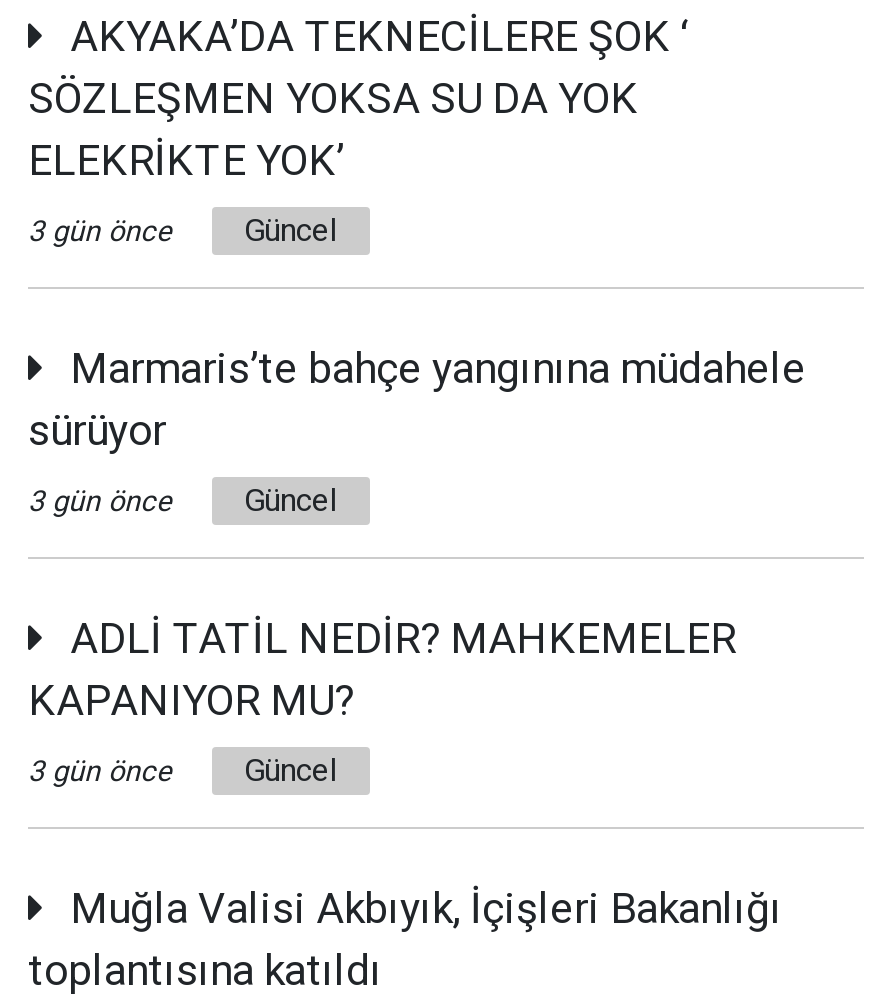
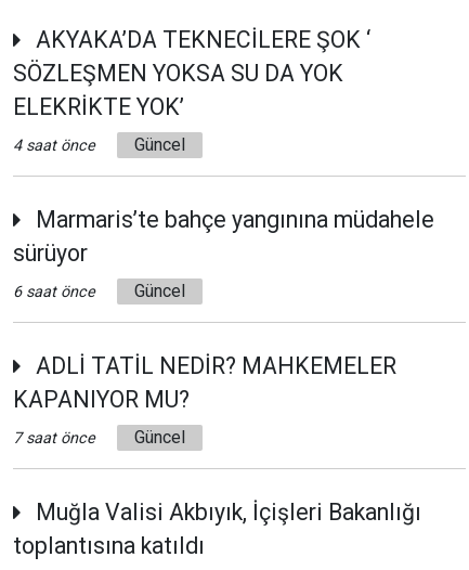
[28,215,172,249] 3 gün önce -> [13,137,95,155] 4 saat önce
[28,485,172,519] 3 gün önce -> [13,283,95,301] 6 saat önce
[28,755,172,789] 3 gün önce -> [13,429,95,448] 7 saat önce

